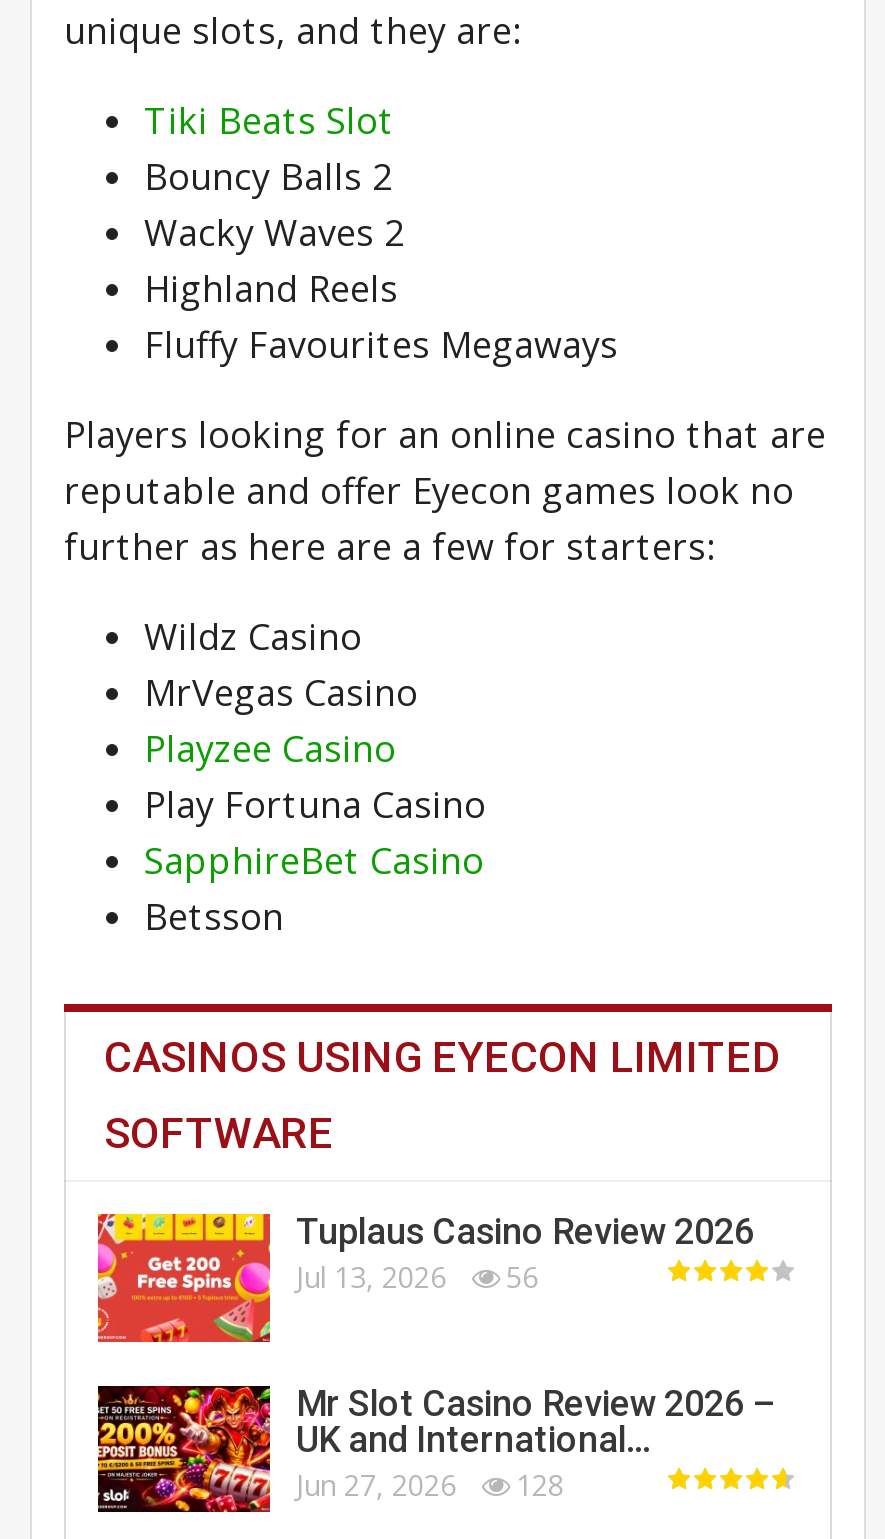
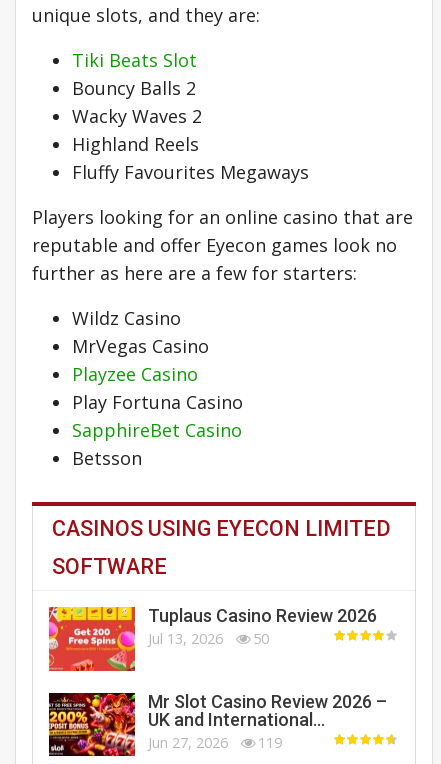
[296,1258,538,1296] Jul 13, 2026 56 -> [148,629,269,648] Jul 13, 2026 50
[296,1465,564,1503] Jun 27, 2026 128 -> [148,732,282,751] Jun 27, 2026 119

